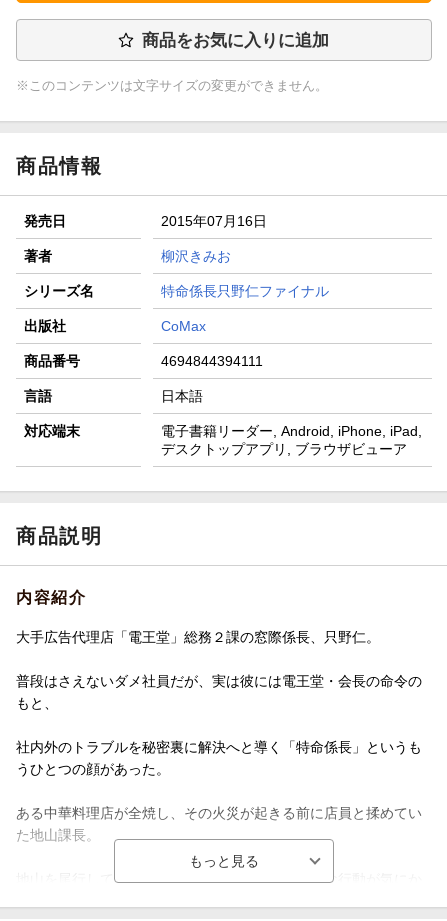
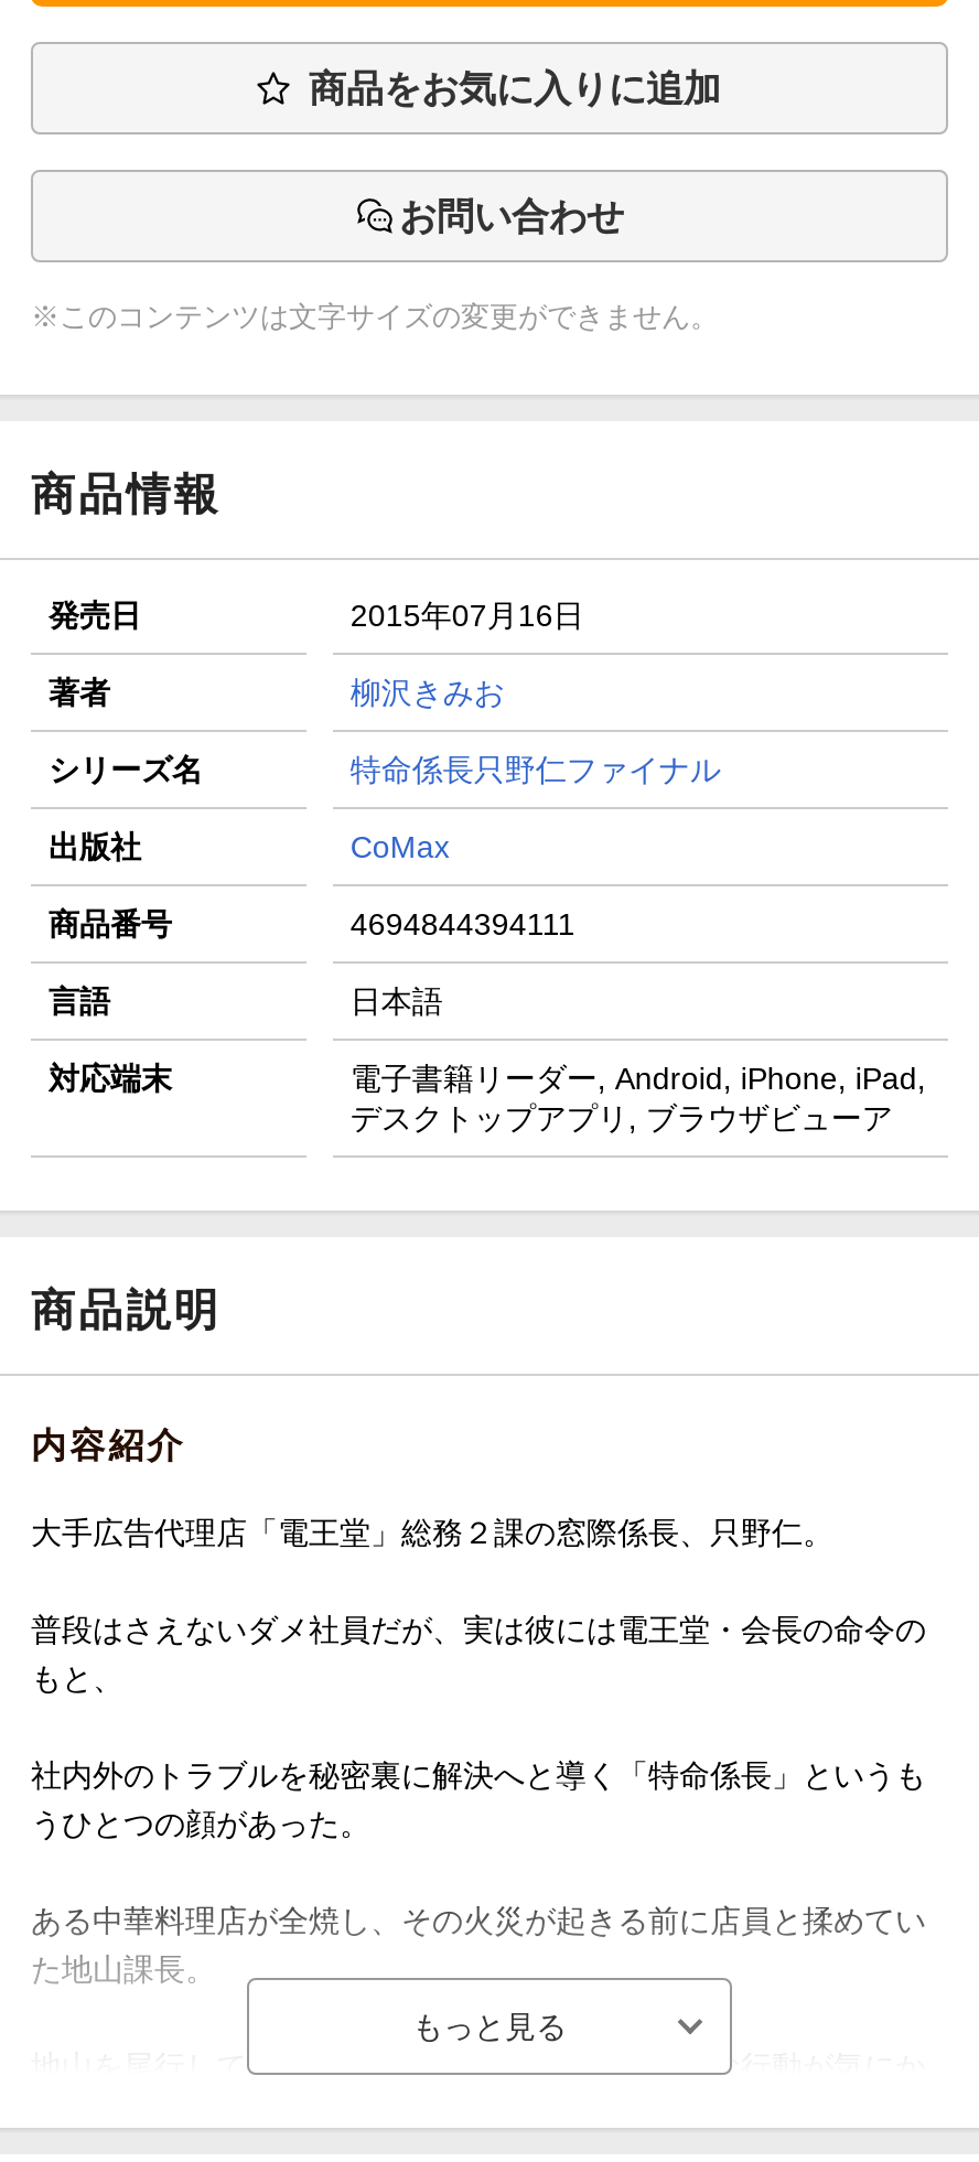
none -> [399,196,624,238] お問い合わせ

